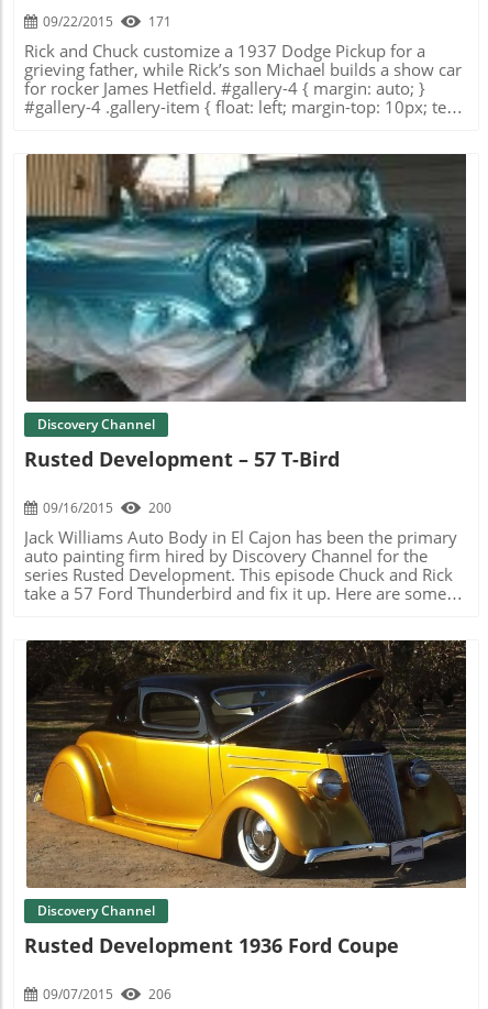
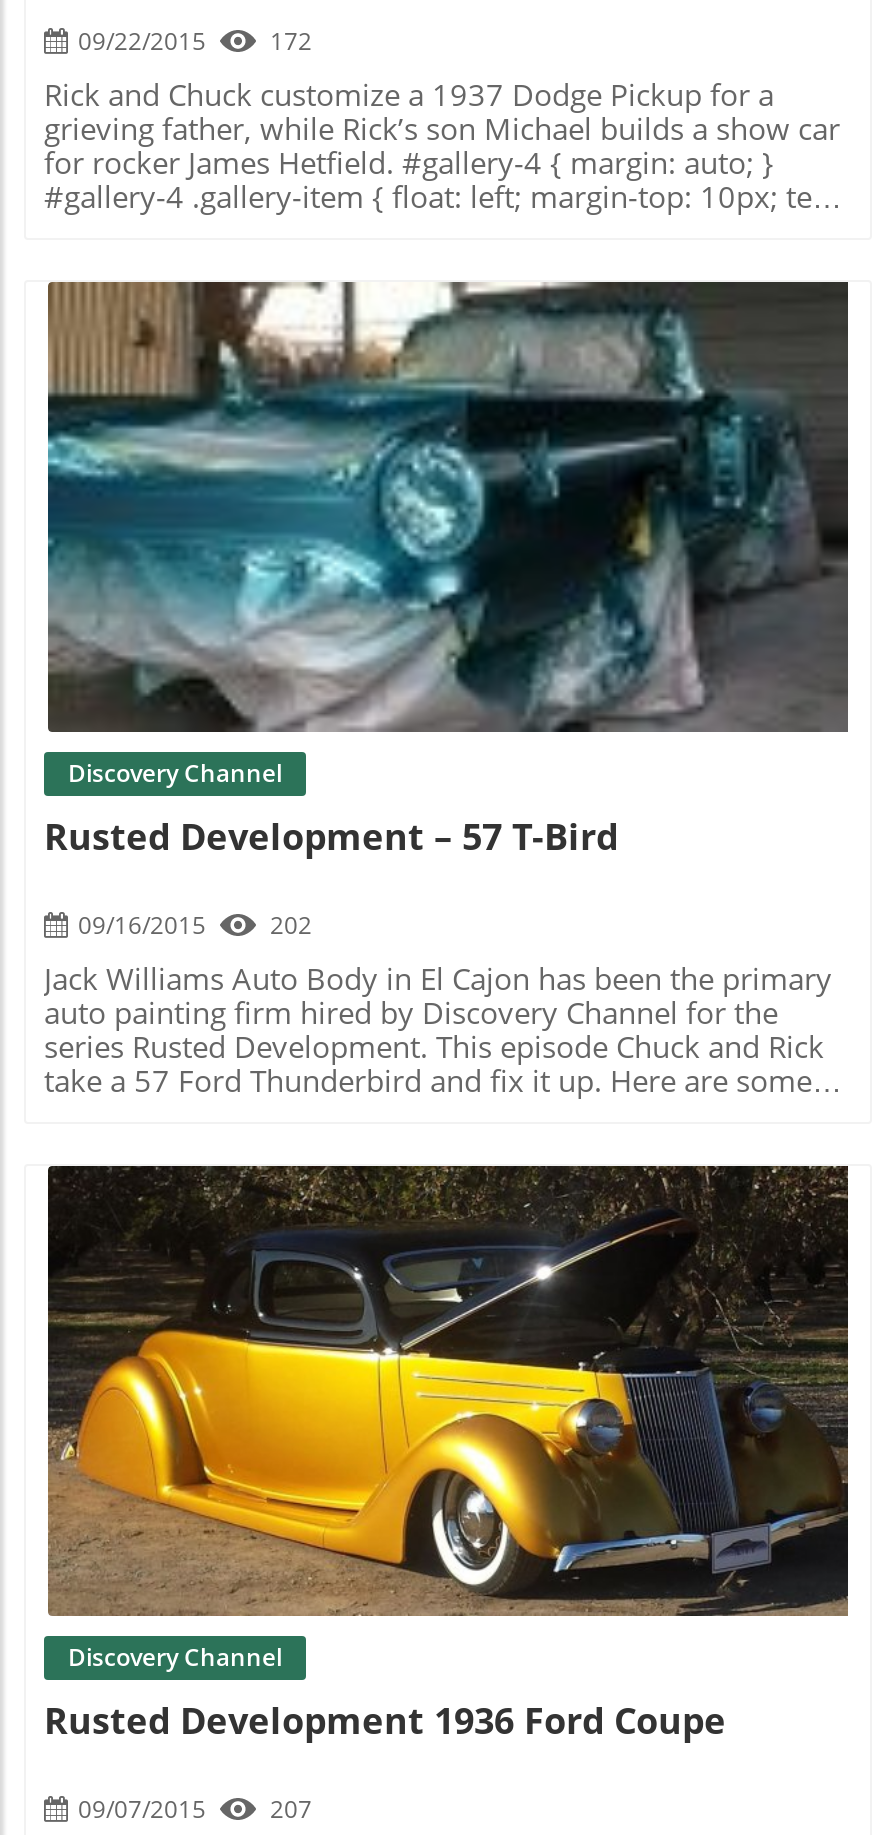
[43,12,171,31] 09/22/2015 171 -> [78,24,312,58] 09/22/2015 172
[43,499,171,517] 09/16/2015 200 -> [78,908,312,942] 09/16/2015 202
[43,985,171,1004] 09/07/2015 206 -> [78,1792,312,1826] 09/07/2015 207

